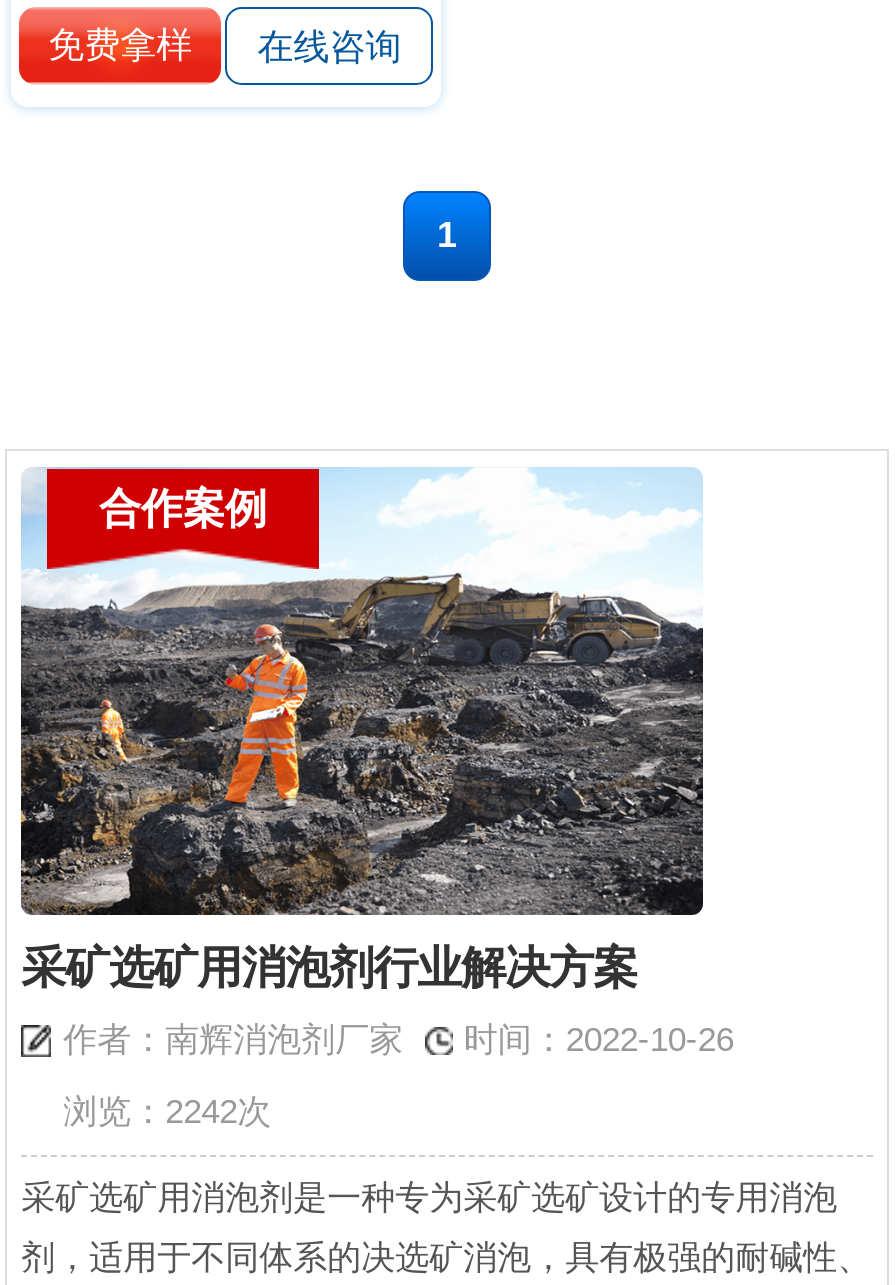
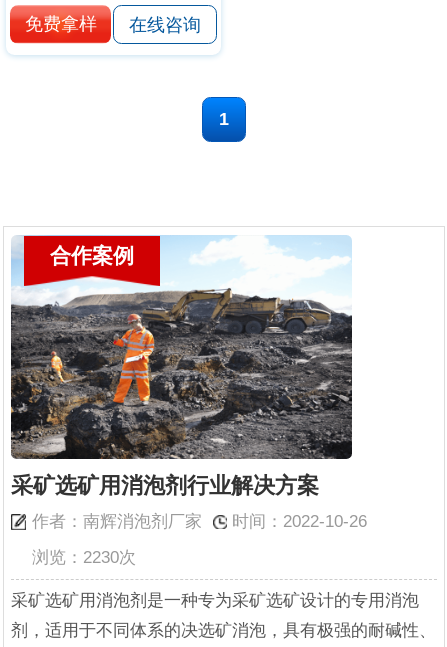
[63,1093,271,1131] 浏览：2242次 -> [32,548,136,567] 浏览：2230次

